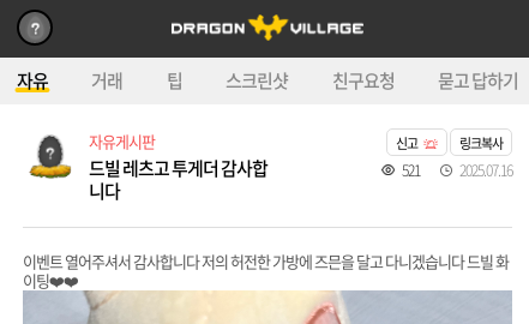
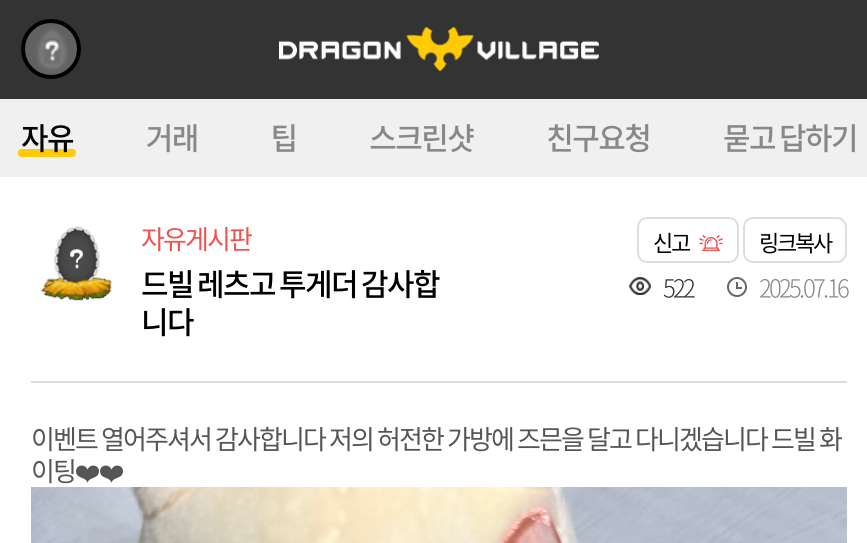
[402,160,512,181] 521 2025.07.16 -> [663,269,847,305] 522 2025.07.16

